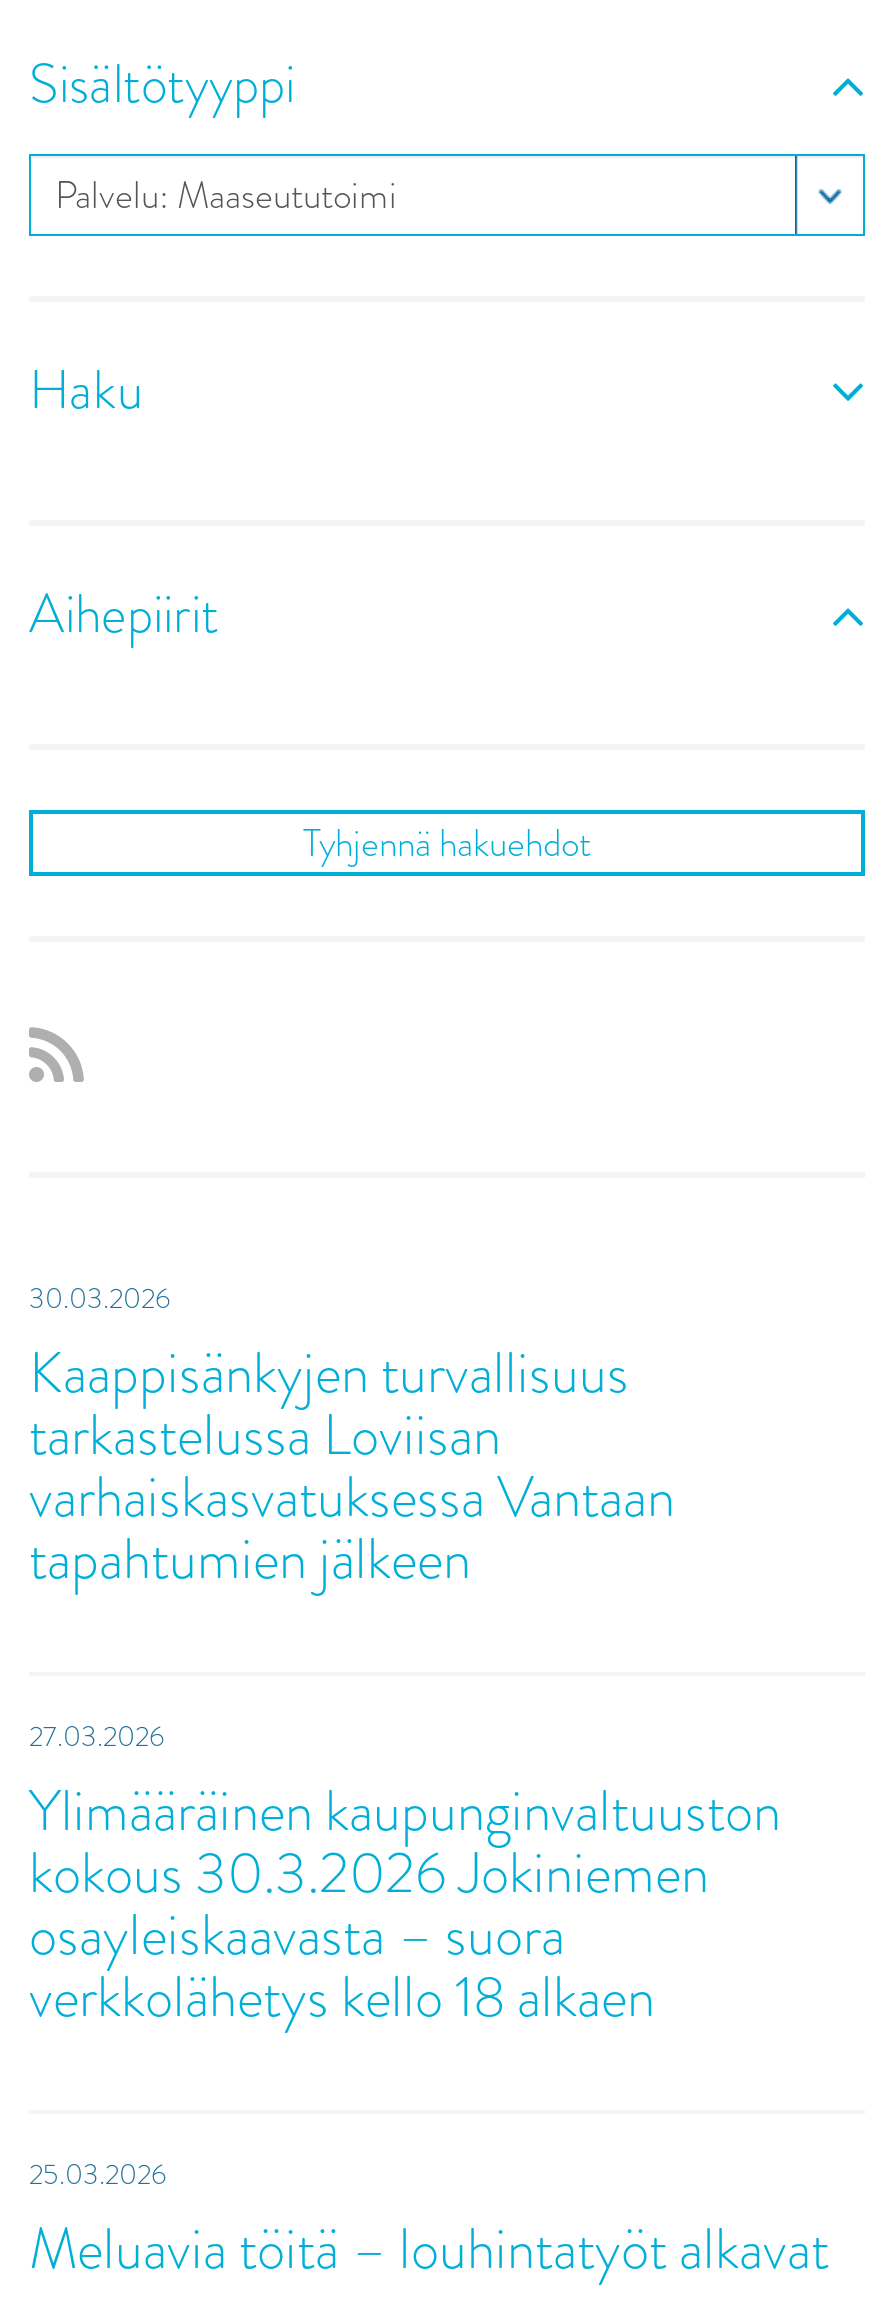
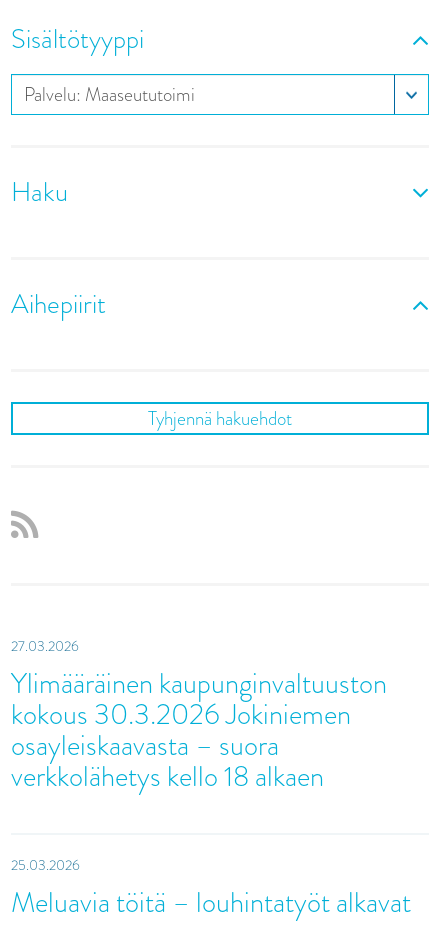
[29,1278,675,1600] 30.03.2026 | Kaappisänkyjen turvallisuus | tarkastelussa Loviisan | varhaiskasvatuksessa Vantaan | tapahtumien jälkeen -> none

